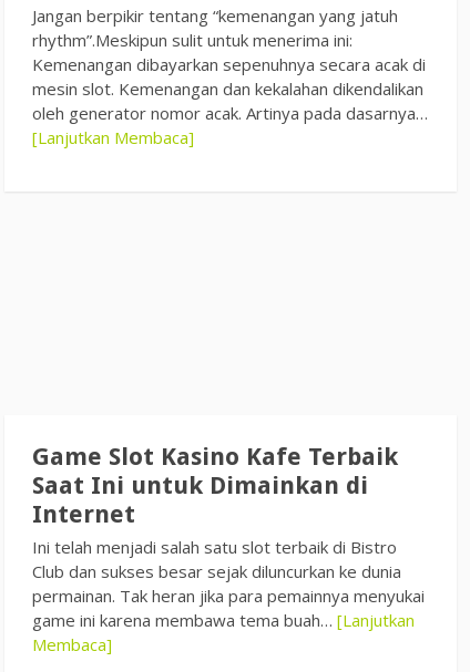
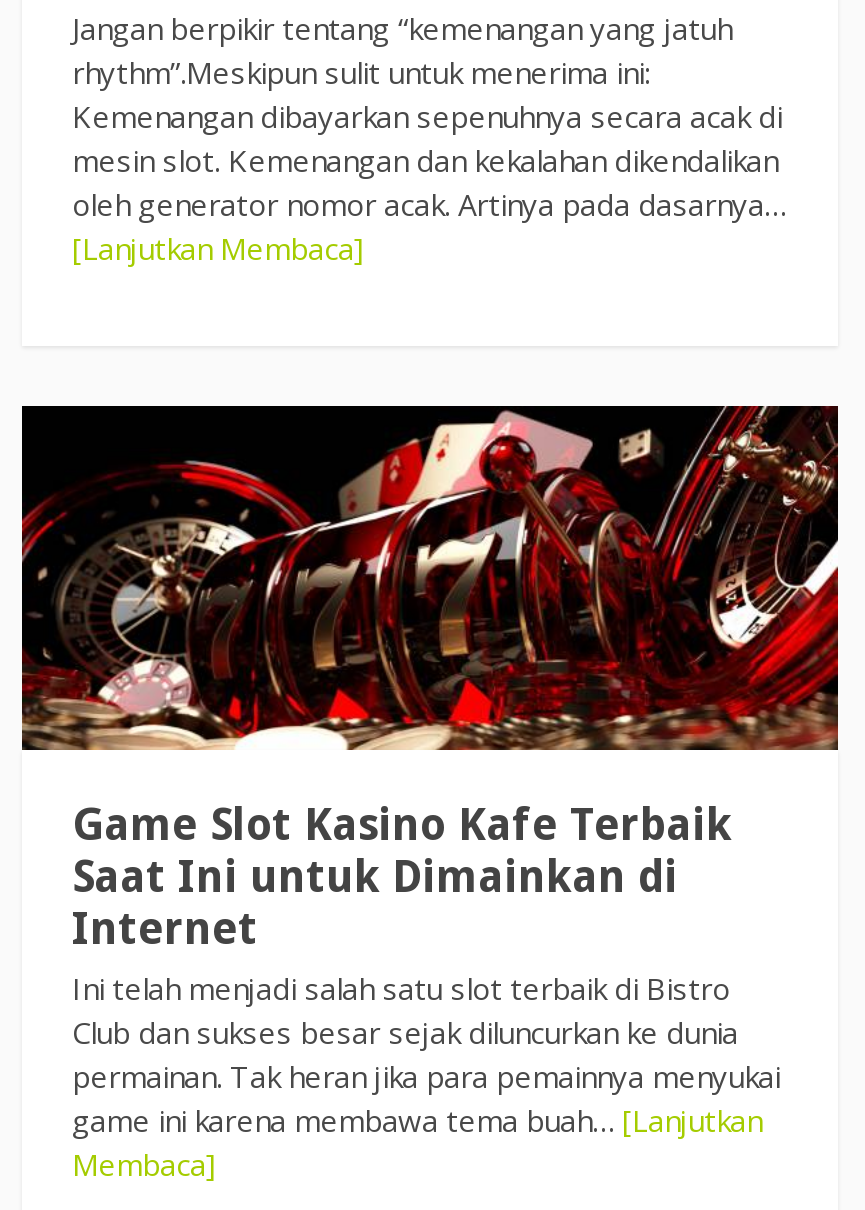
none -> [20,404,840,752] [image]

